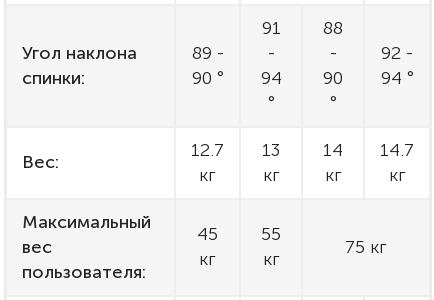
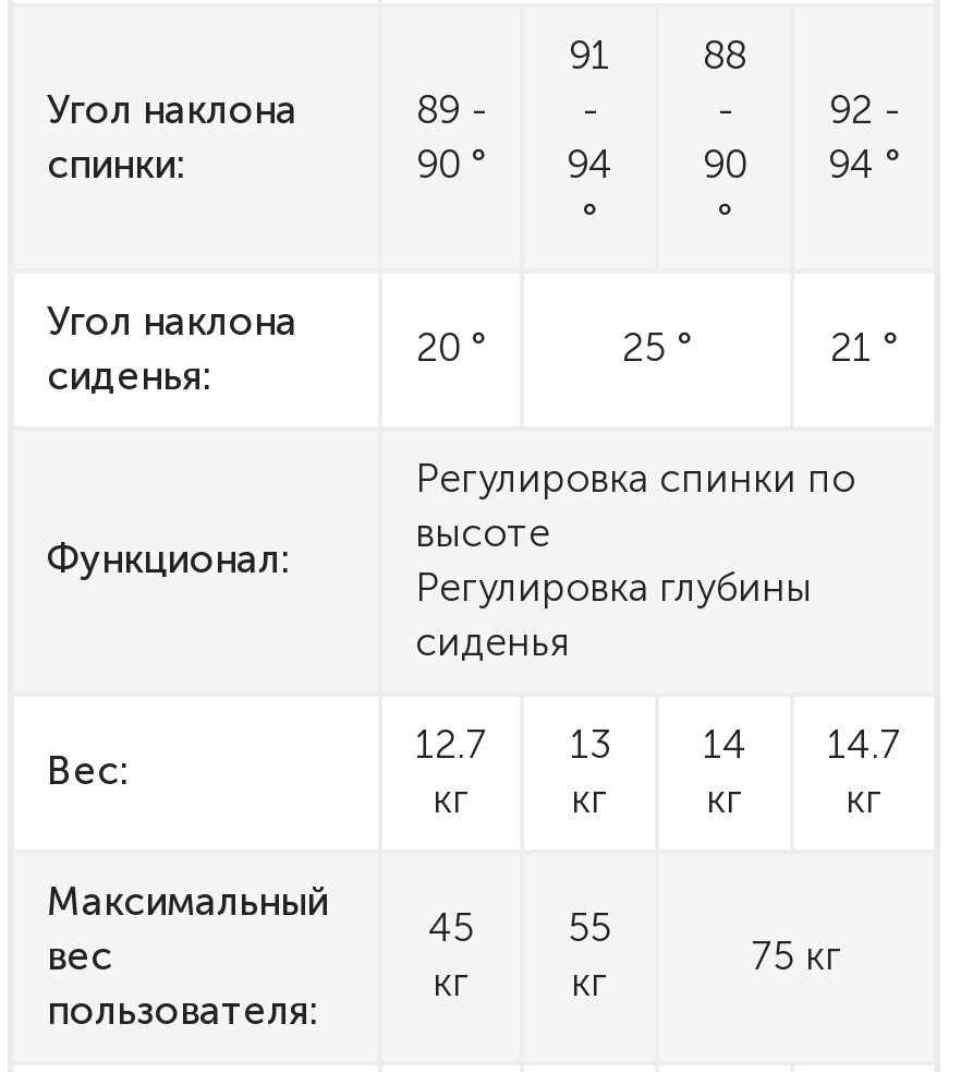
none -> [47,298,297,400] Угол наклона | сиденья:
none -> [47,535,289,583] Функционал:
none -> [415,455,855,666] Регулировка спинки по | высоте | Регулировка глубины | сиденья
none -> [416,324,898,372] 20 ° | 25 ° | 21 °

